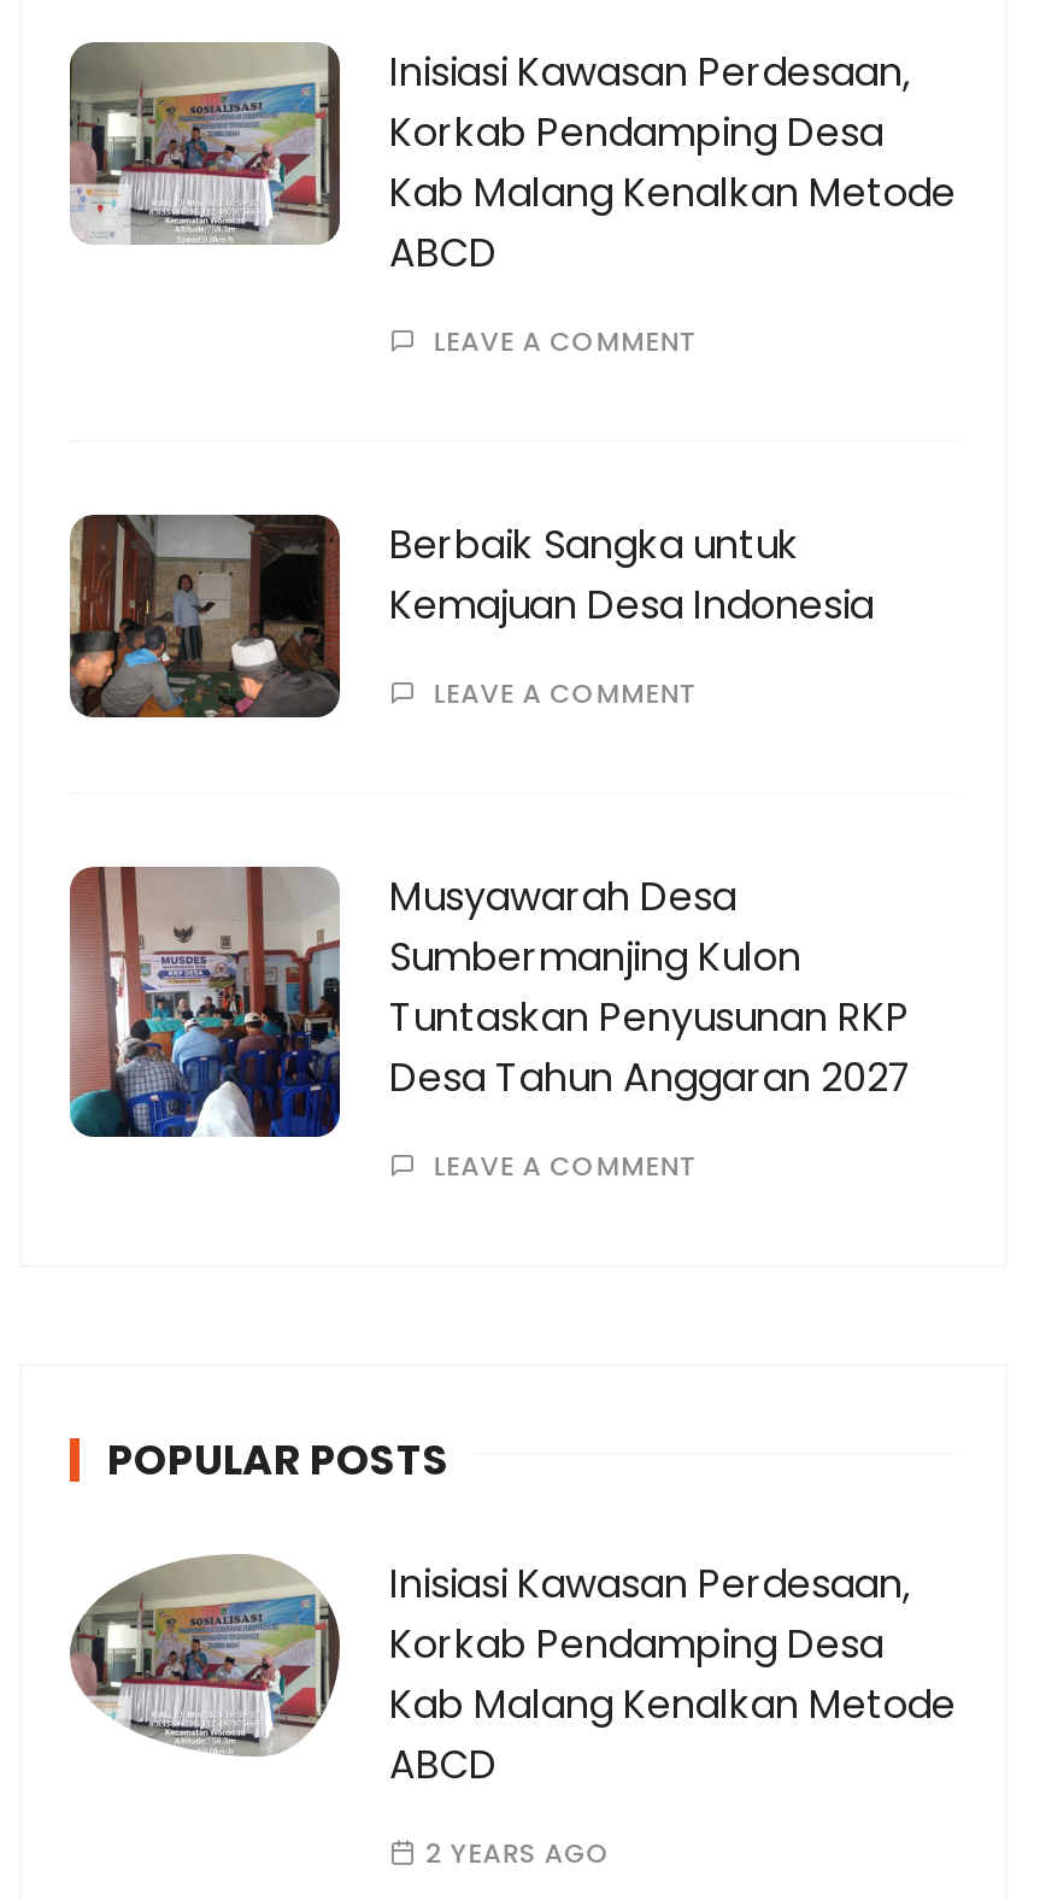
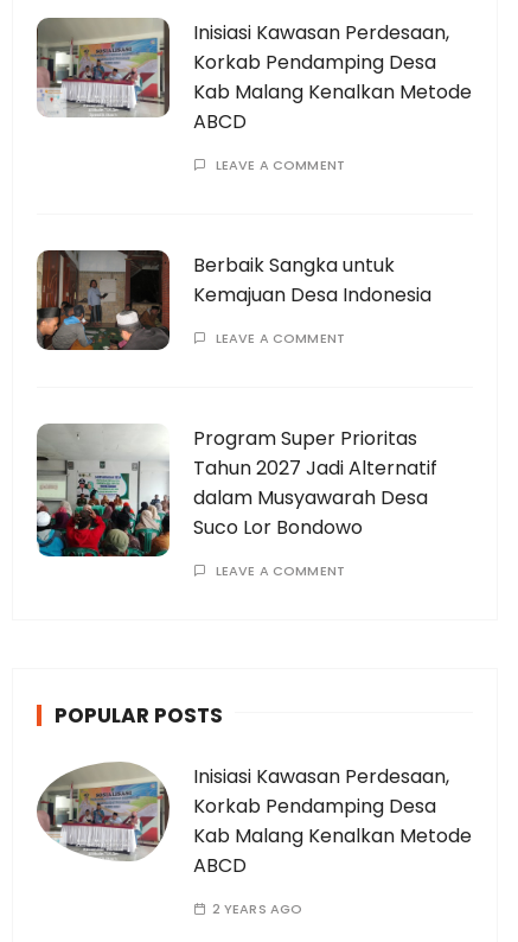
[67,864,912,1139] [image] | Musyawarah Desa | Sumbermanjing Kulon | Tuntaskan Penyusunan RKP | Desa Tahun Anggaran 2027 -> [36,424,438,558] [image] | Program Super Prioritas | Tahun 2027 Jadi Alternatif | dalam Musyawarah Desa | Suco Lor Bondowo

